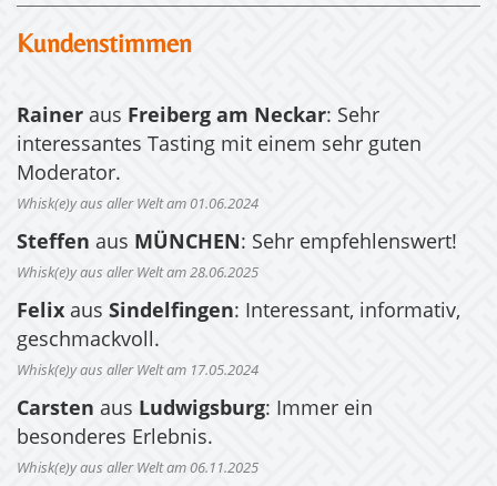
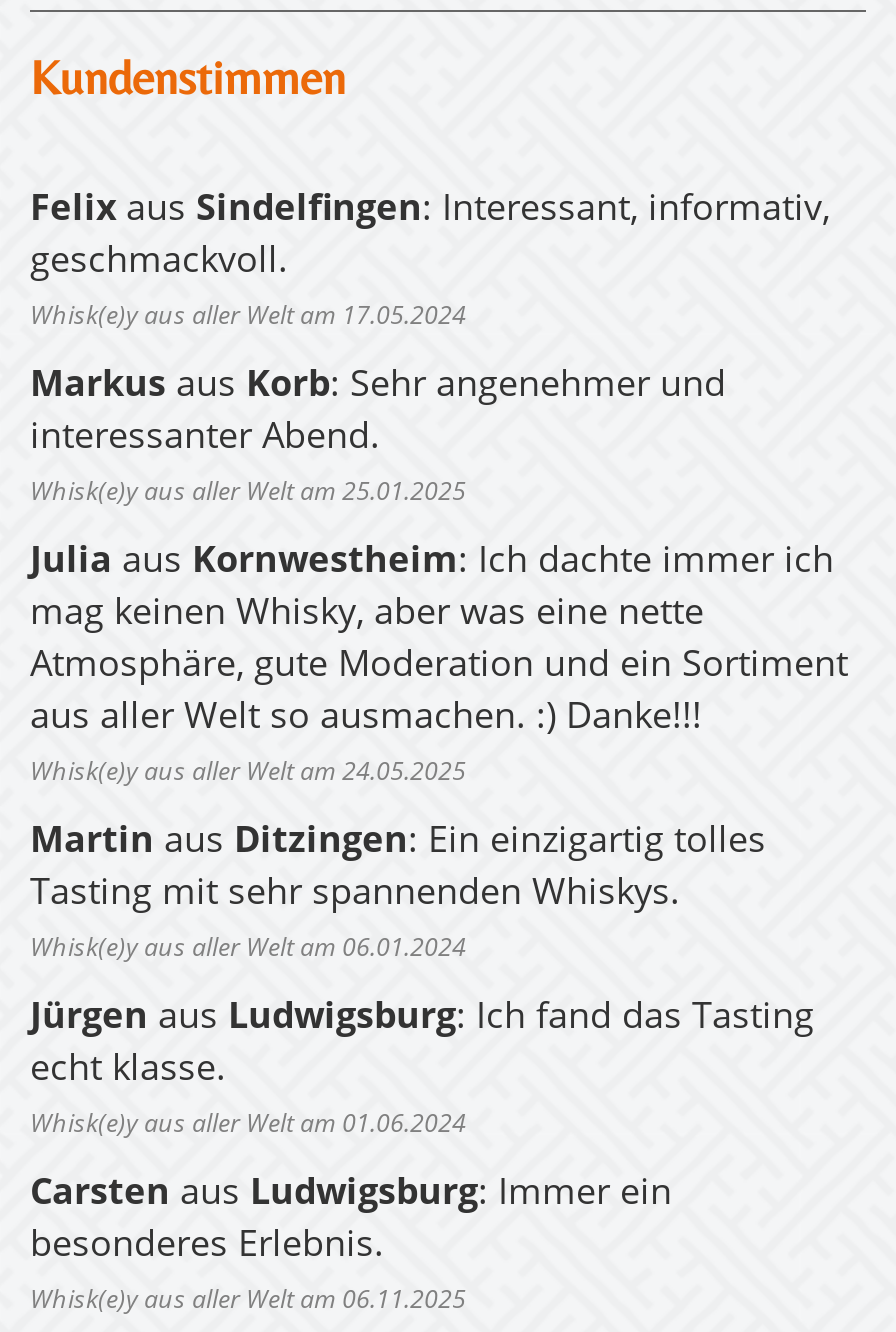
[17,106,457,280] Rainer aus Freiberg am Neckar: Sehr | interessantes Tasting mit einem sehr guten | Moderator. | Steffen aus MÜNCHEN: Sehr empfehlenswert! | Whisk(e)y aus aller Welt am 28.06.2025 -> none
moved [17,197,258,212] -> [30,1111,466,1137]: Whisk(e)y aus aller Welt am 01.06.2024
moved [17,301,460,378] -> [30,191,830,329]: Felix aus Sindelfingen: Interessant, informativ, | geschmackvoll. | Whisk(e)y aus aller Welt am 17.05.2024
none -> [30,367,848,1087] Markus aus Korb: Sehr angenehmer und | interessanter Abend. | Whisk(e)y aus aller Welt am 25.01.2025 | Julia aus Kornwestheim: Ich dachte immer ich | mag keinen Whisky, aber was eine nette | Atmosphäre, gute Moderation und ein Sortiment | aus aller Welt so ausmachen. :) Danke!!! | Whisk(e)y aus aller Welt am 24.05.2025 | Martin aus Ditzingen: Ein einzigartig tolles | Tasting mit sehr spannenden Whiskys. | Whisk(e)y aus aller Welt am 06.01.2024 | Jürgen aus Ludwigsburg: Ich fand das Tasting | echt klasse.

